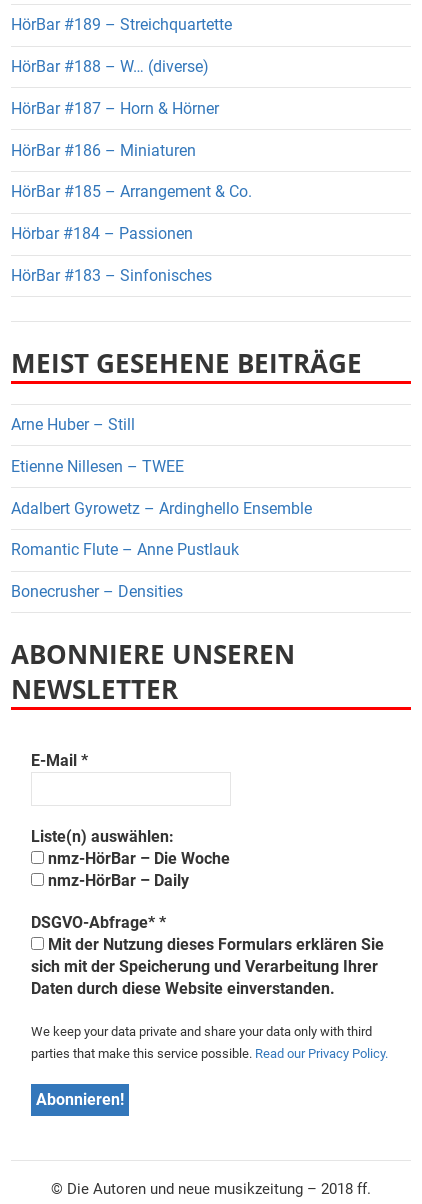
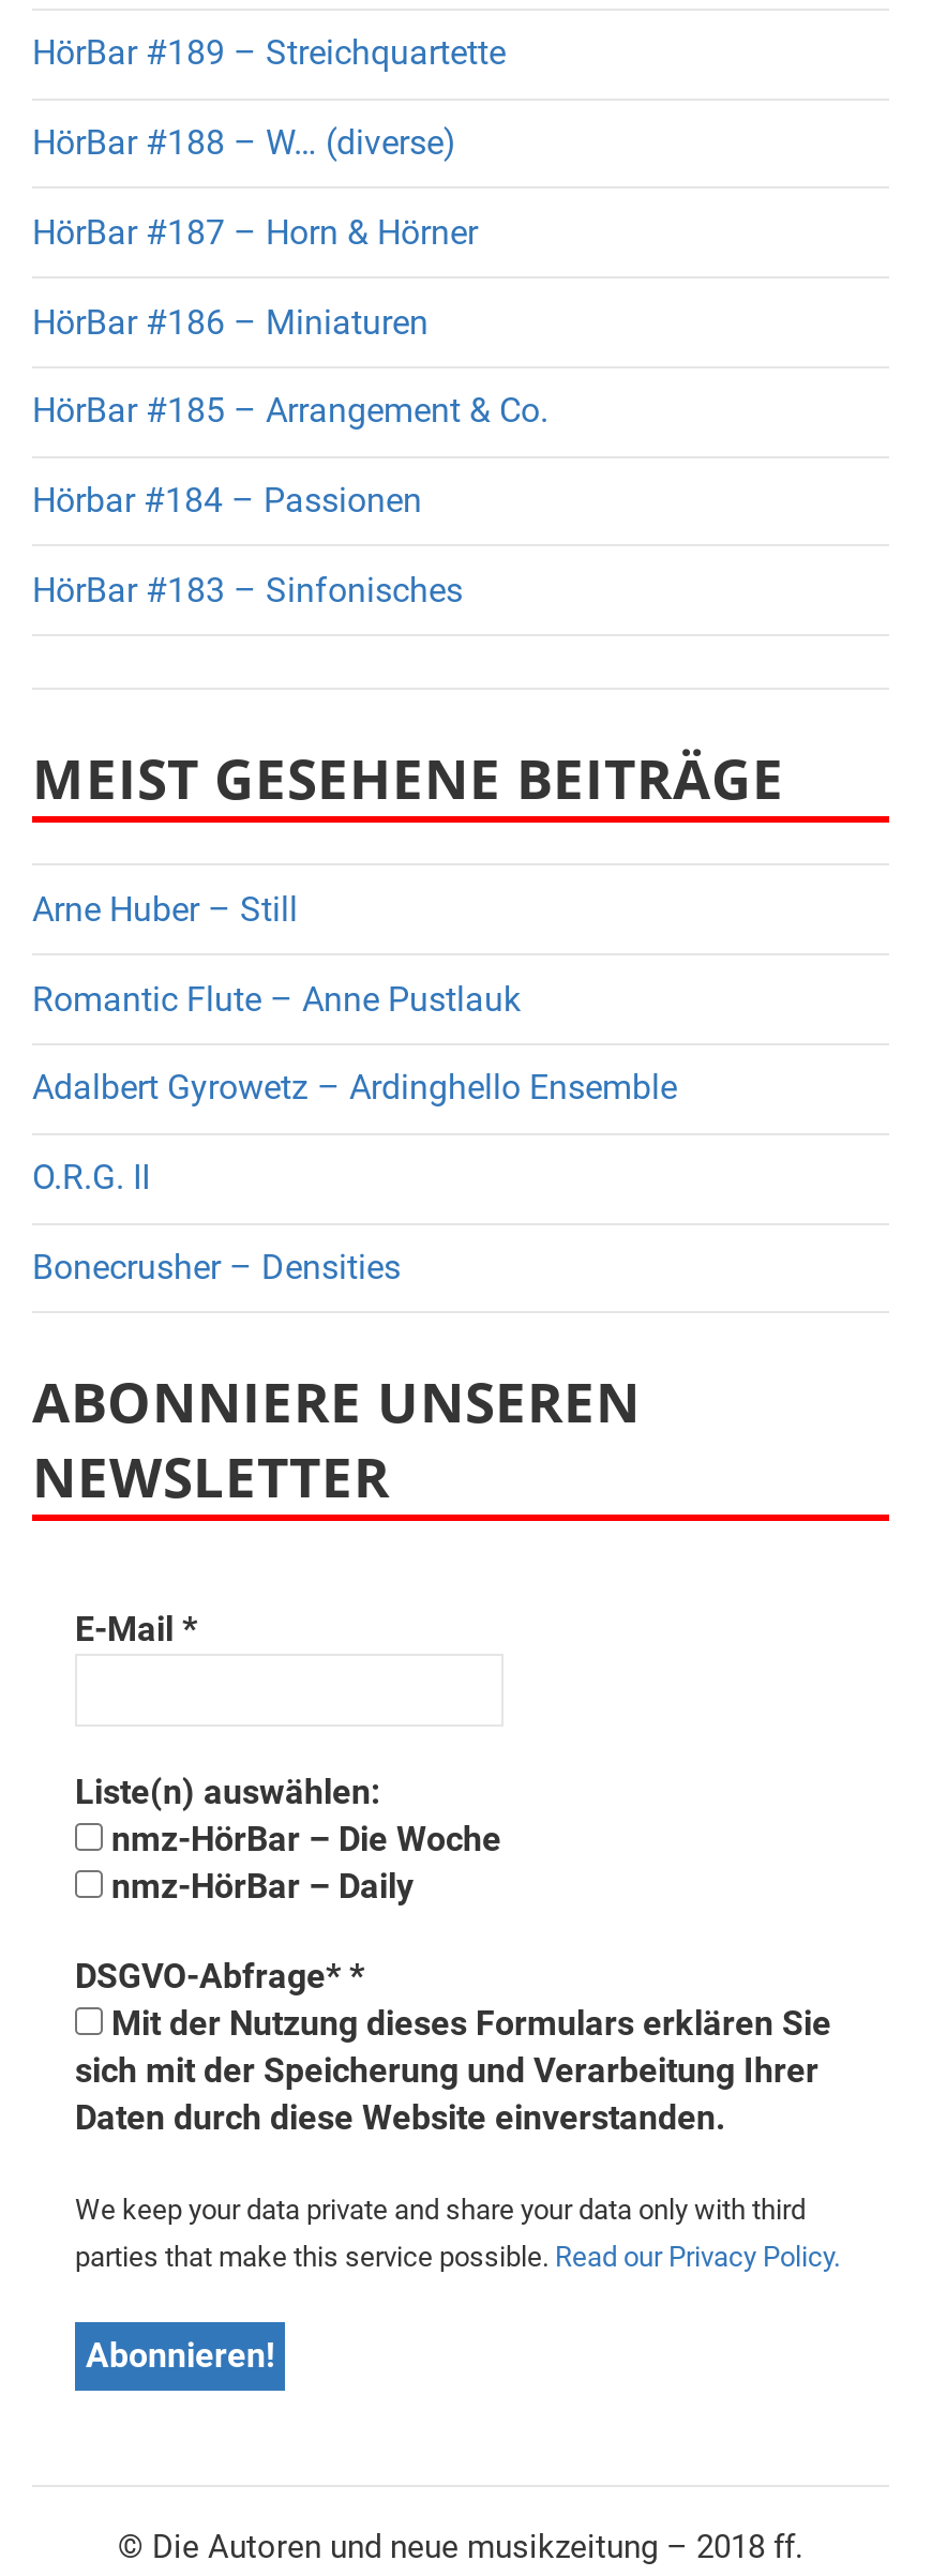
[11,457,184,476] Etienne Nillesen – TWEE -> none
none -> [32,1157,150,1198] O.R.G. II
moved [11,540,239,559] -> [32,979,521,1019]: Romantic Flute – Anne Pustlauk

